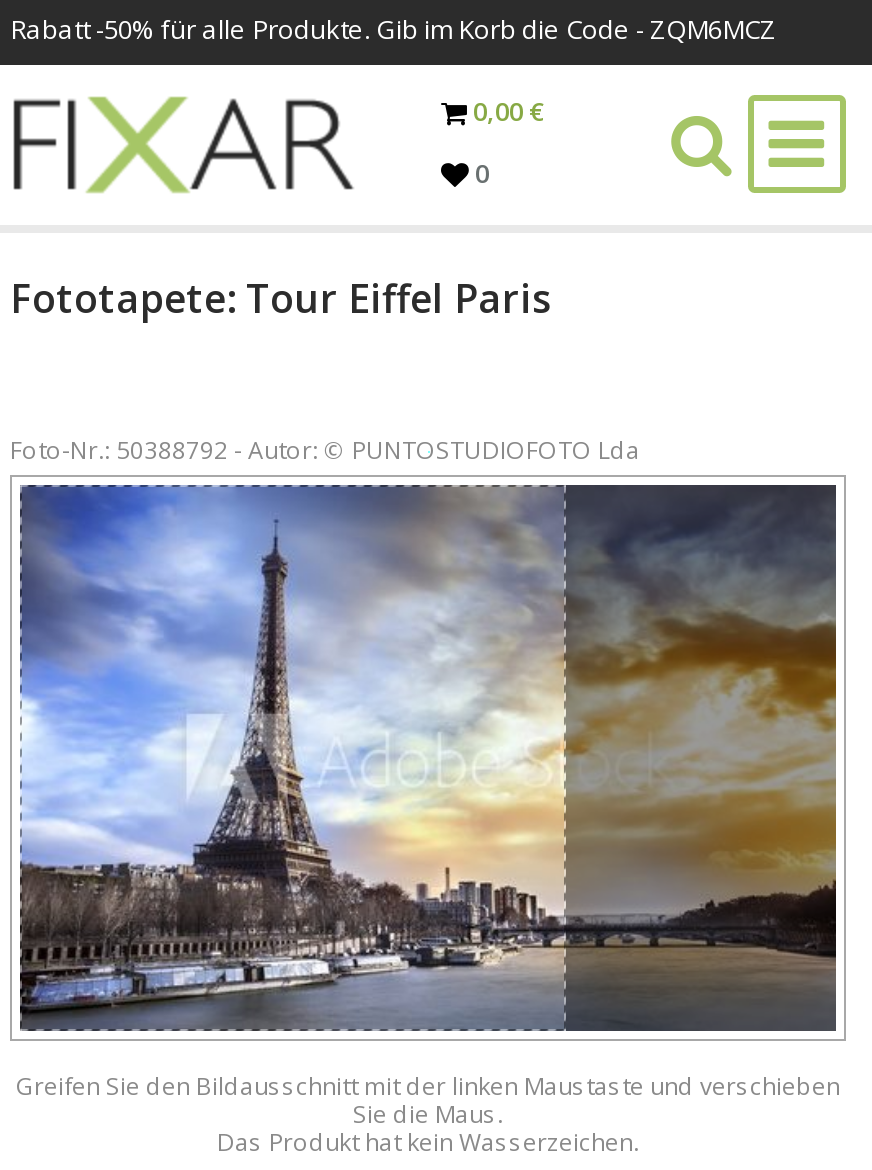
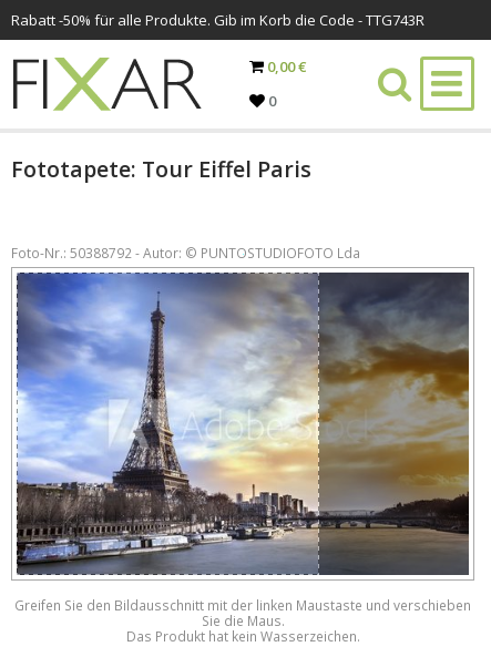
[10,11,776,47] Rabatt -50% für alle Produkte. Gib im Korb die Code - ZQM6MCZ -> [11,10,424,30] Rabatt -50% für alle Produkte. Gib im Korb die Code - TTG743R

